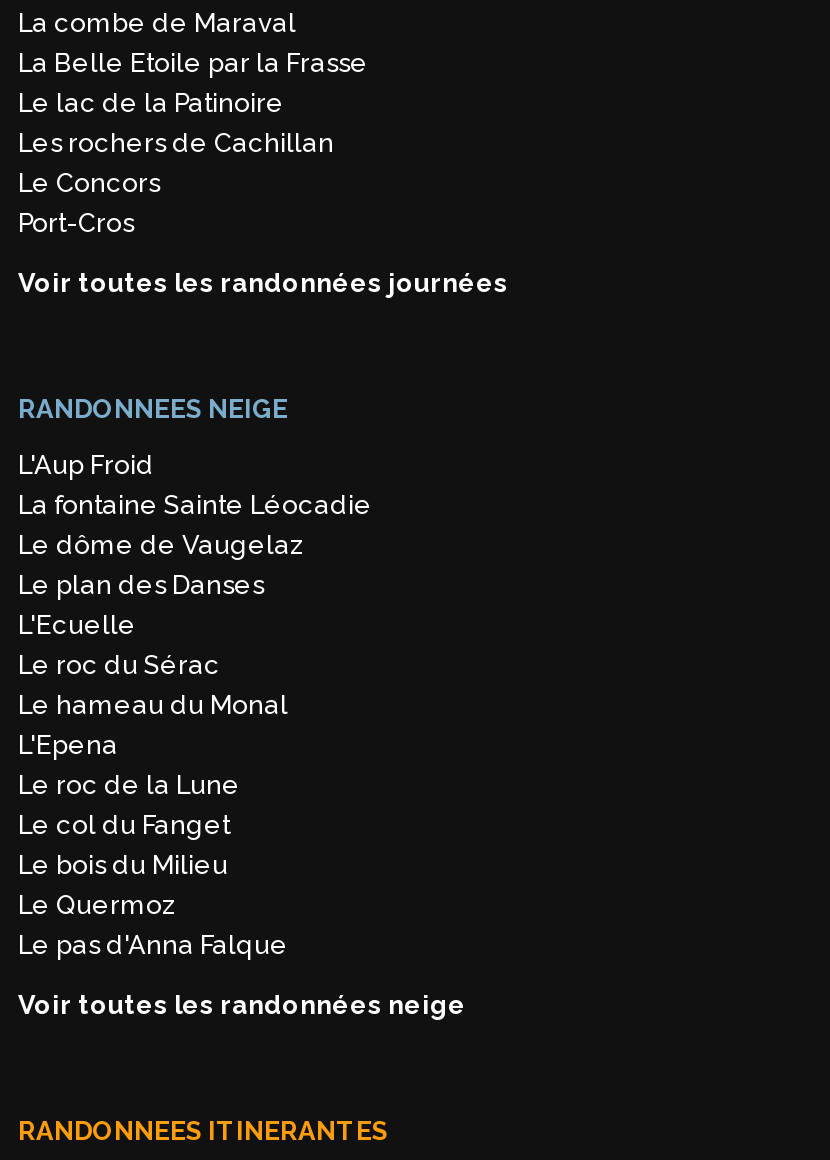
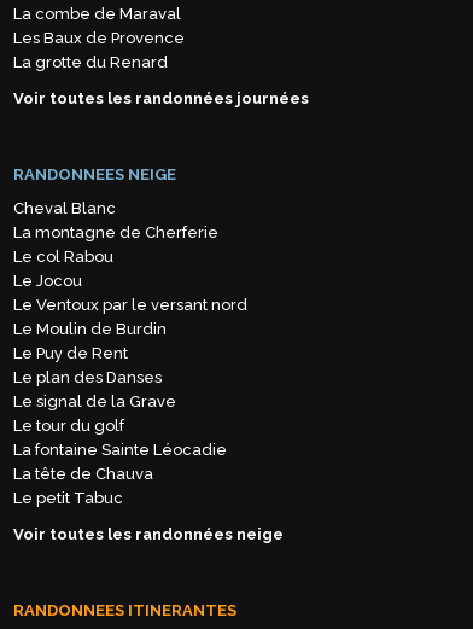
[18,47,368,237] La Belle Etoile par la Frasse | Le lac de la Patinoire | Les rochers de Cachillan | Le Concors | Port-Cros -> [13,29,185,71] Les Baux de Provence | La grotte du Renard
[18,449,304,559] L'Aup Froid | Le dôme de Vaugelaz -> [13,199,247,362] Cheval Blanc | La montagne de Cherferie | Le col Rabou | Le Jocou | Le Ventoux par le versant nord | Le Moulin de Burdin | Le Puy de Rent
moved [18,489,372,519] -> [13,440,227,458]: La fontaine Sainte Léocadie
moved [18,569,264,599] -> [13,368,162,386]: Le plan des Danses
[18,609,288,959] L'Ecuelle | Le roc du Sérac | Le hameau du Monal | L'Epena | Le roc de la Lune | Le col du Fanget | Le bois du Milieu | Le Quermoz | Le pas d'Anna Falque -> [13,392,176,507] Le signal de la Grave | Le tour du golf | La tête de Chauva | Le petit Tabuc

